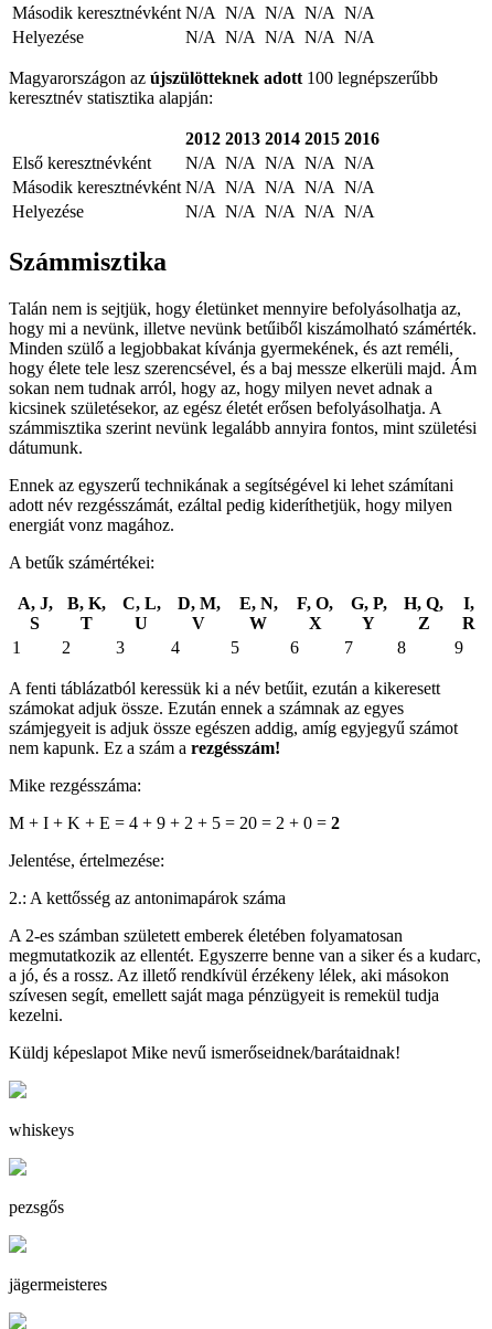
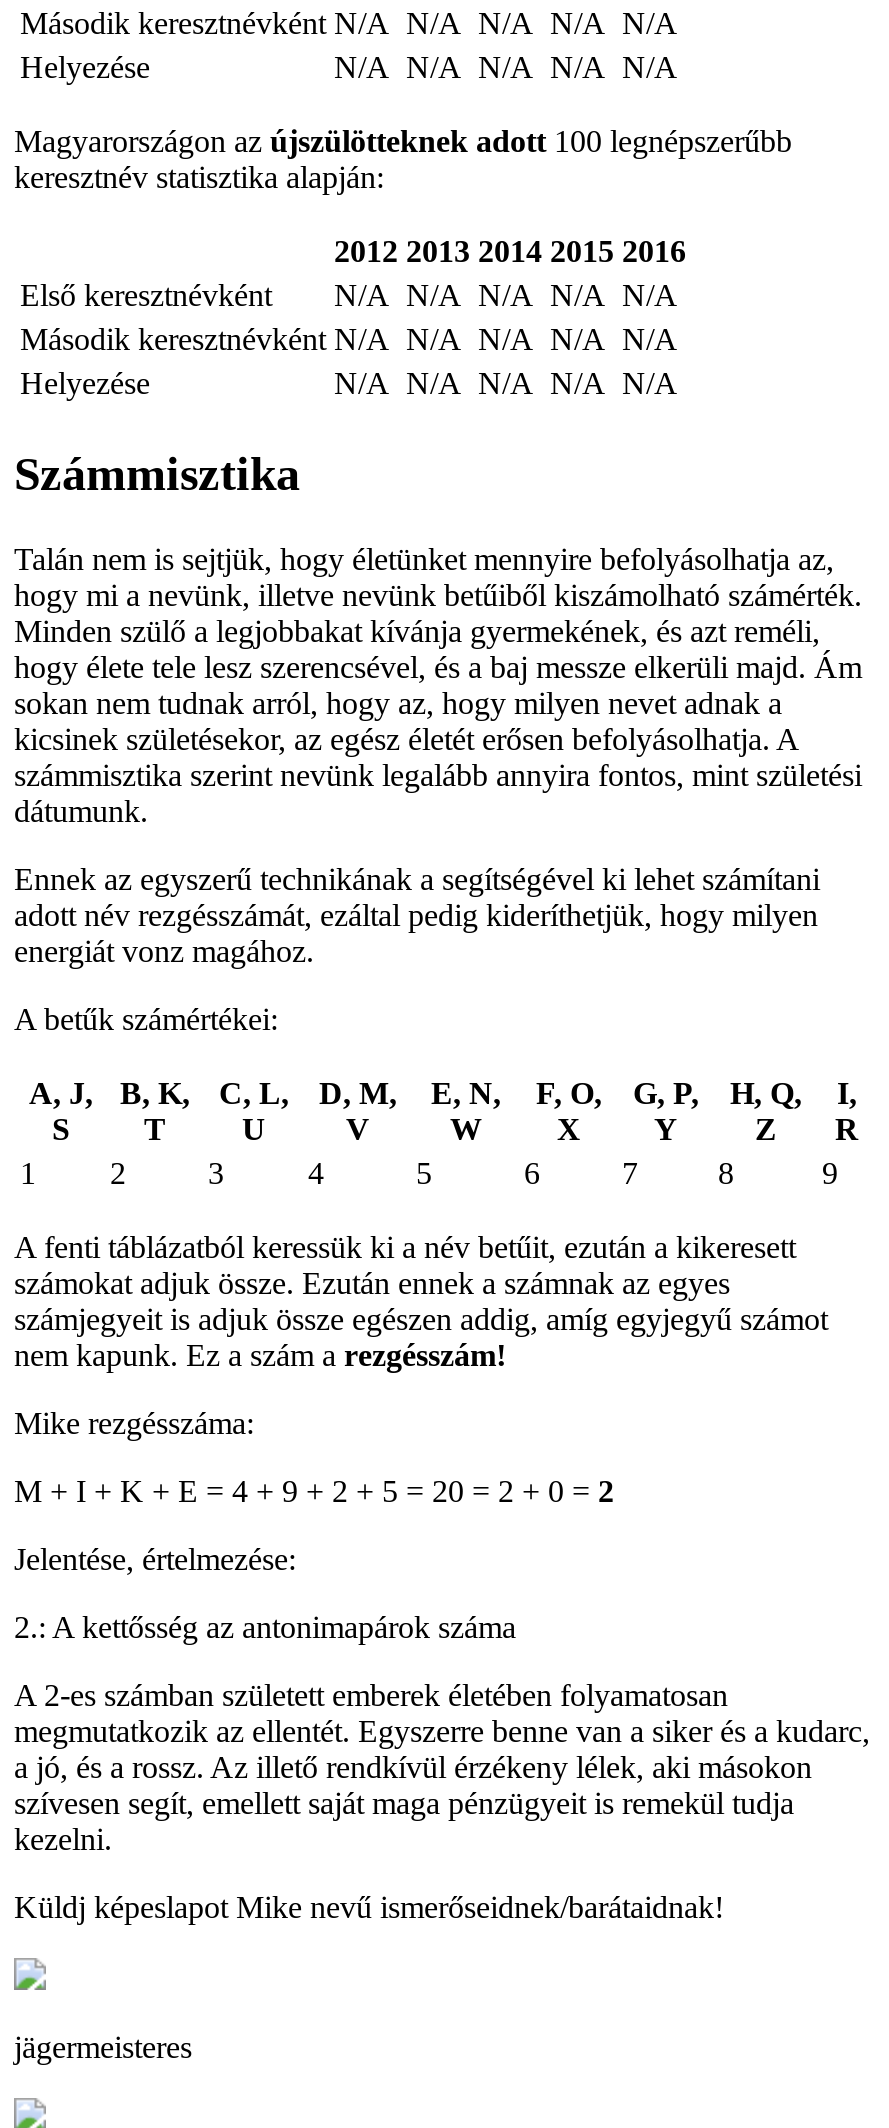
[9,1120,74,1139] whiskeys -> none
[9,1197,64,1216] pezsgős -> none

